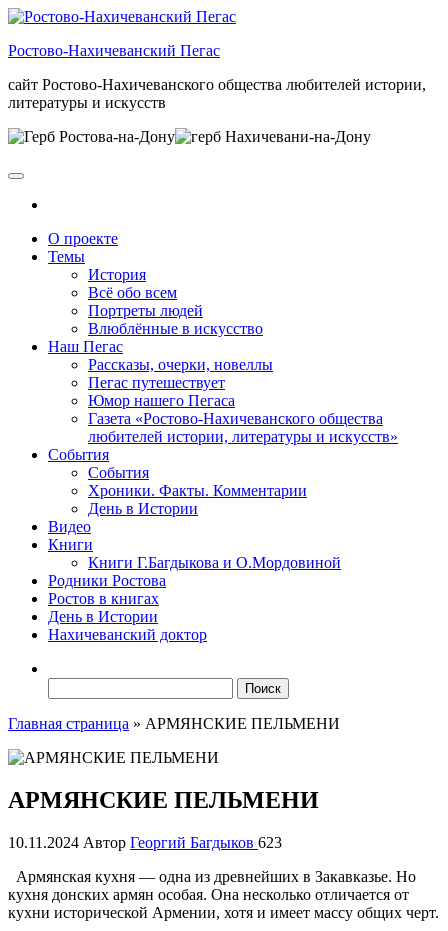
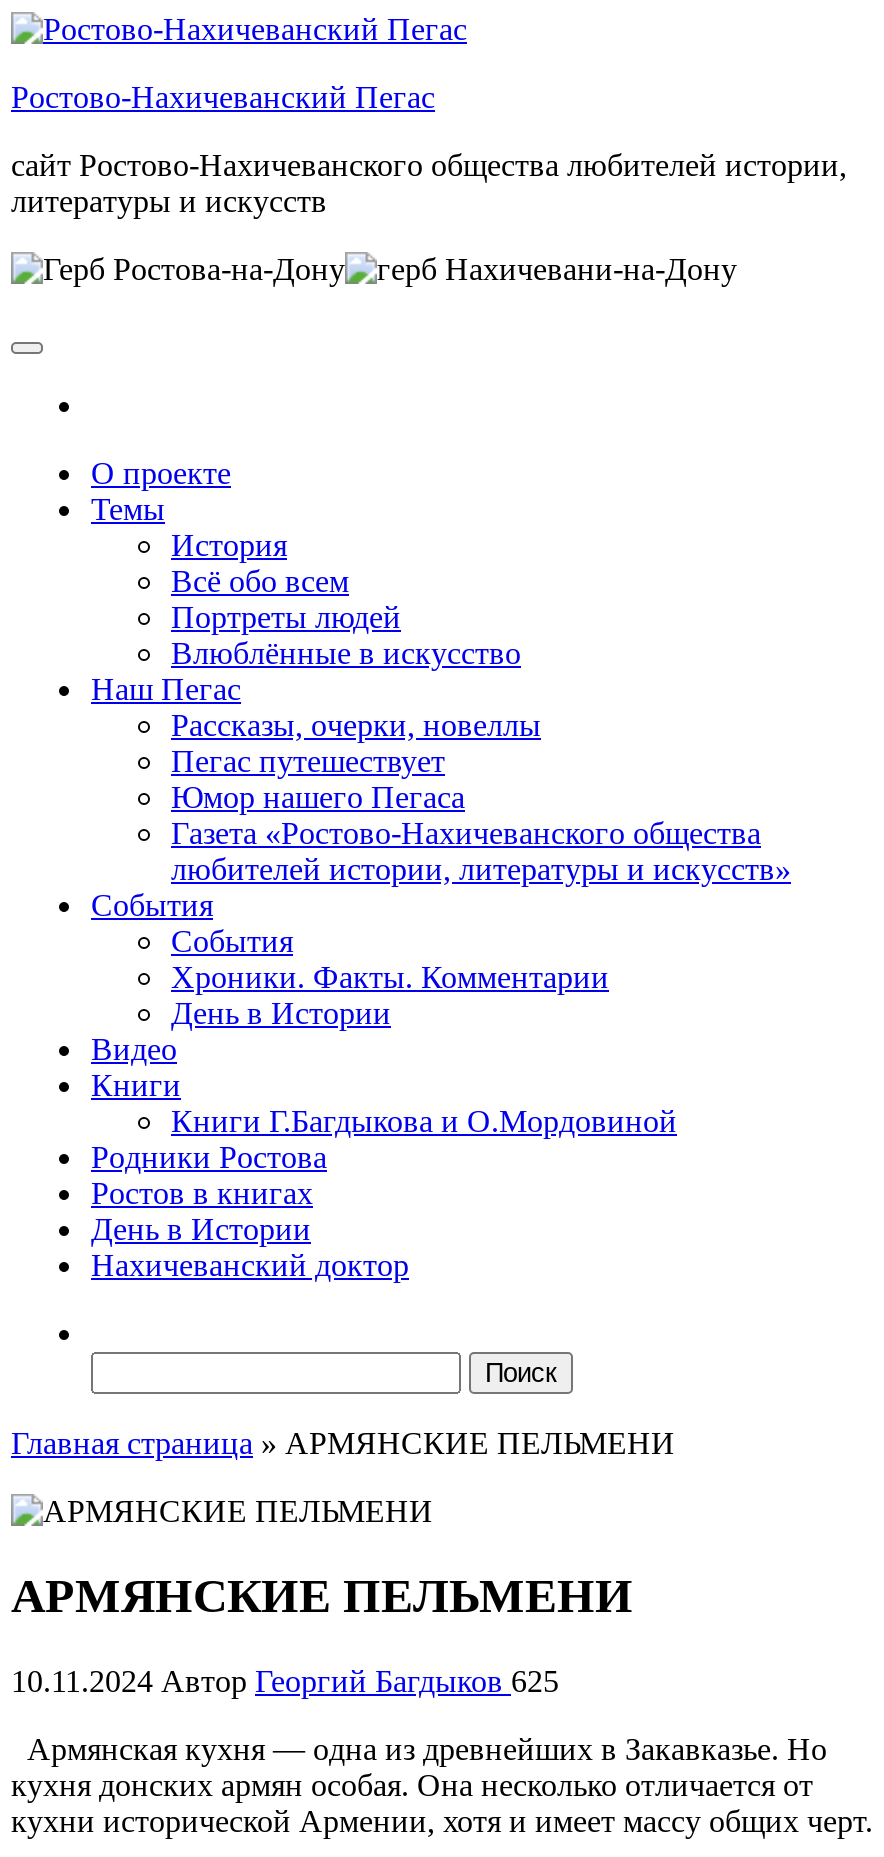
[8,834,282,851] 10.11.2024 Автор Георгий Багдыков 623 -> [11,1664,559,1698] 10.11.2024 Автор Георгий Багдыков 625

